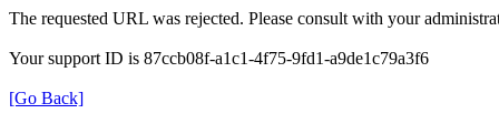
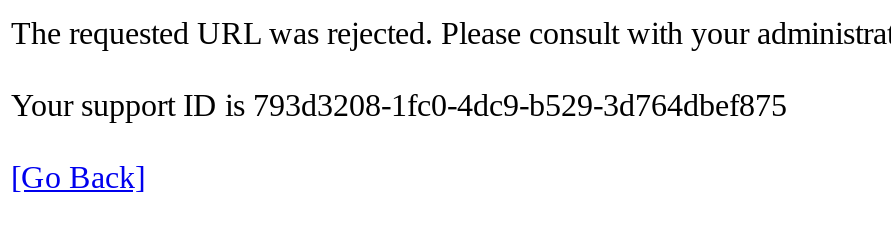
[9,49,429,68] Your support ID is 87ccb08f-a1c1-4f75-9fd1-a9de1c79a3f6 -> [11,88,787,122] Your support ID is 793d3208-1fc0-4dc9-b529-3d764dbef875

